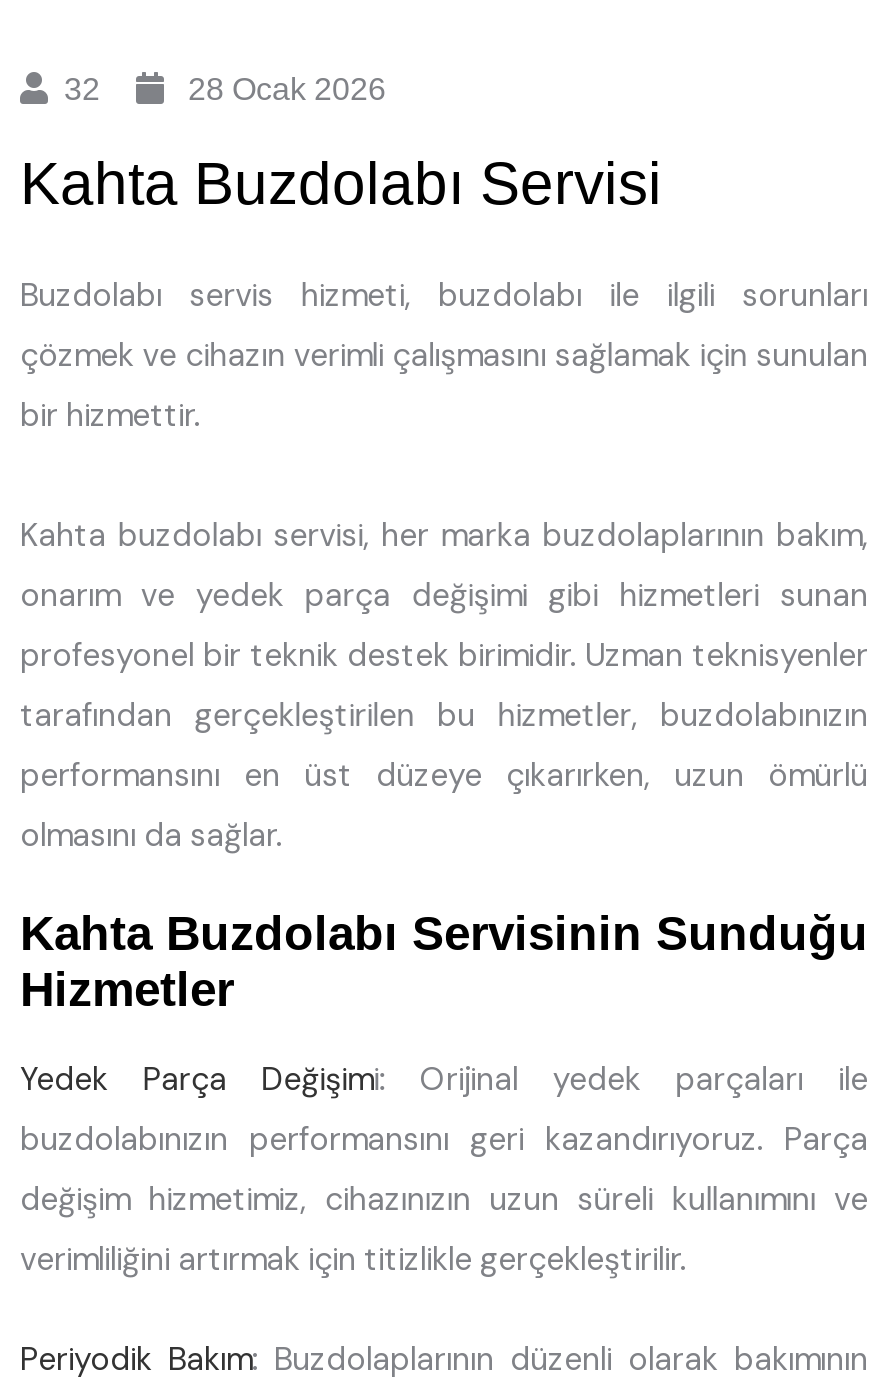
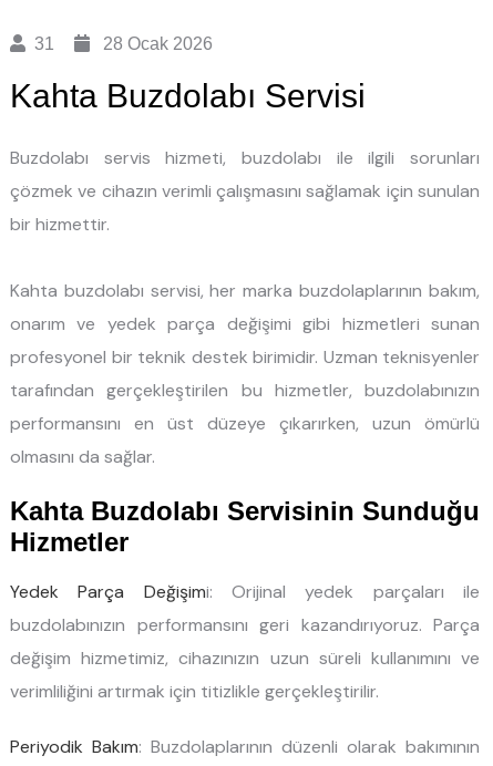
[48,72,386,106] 32 28 Ocak 2026 -> [25,34,213,53] 31 28 Ocak 2026

